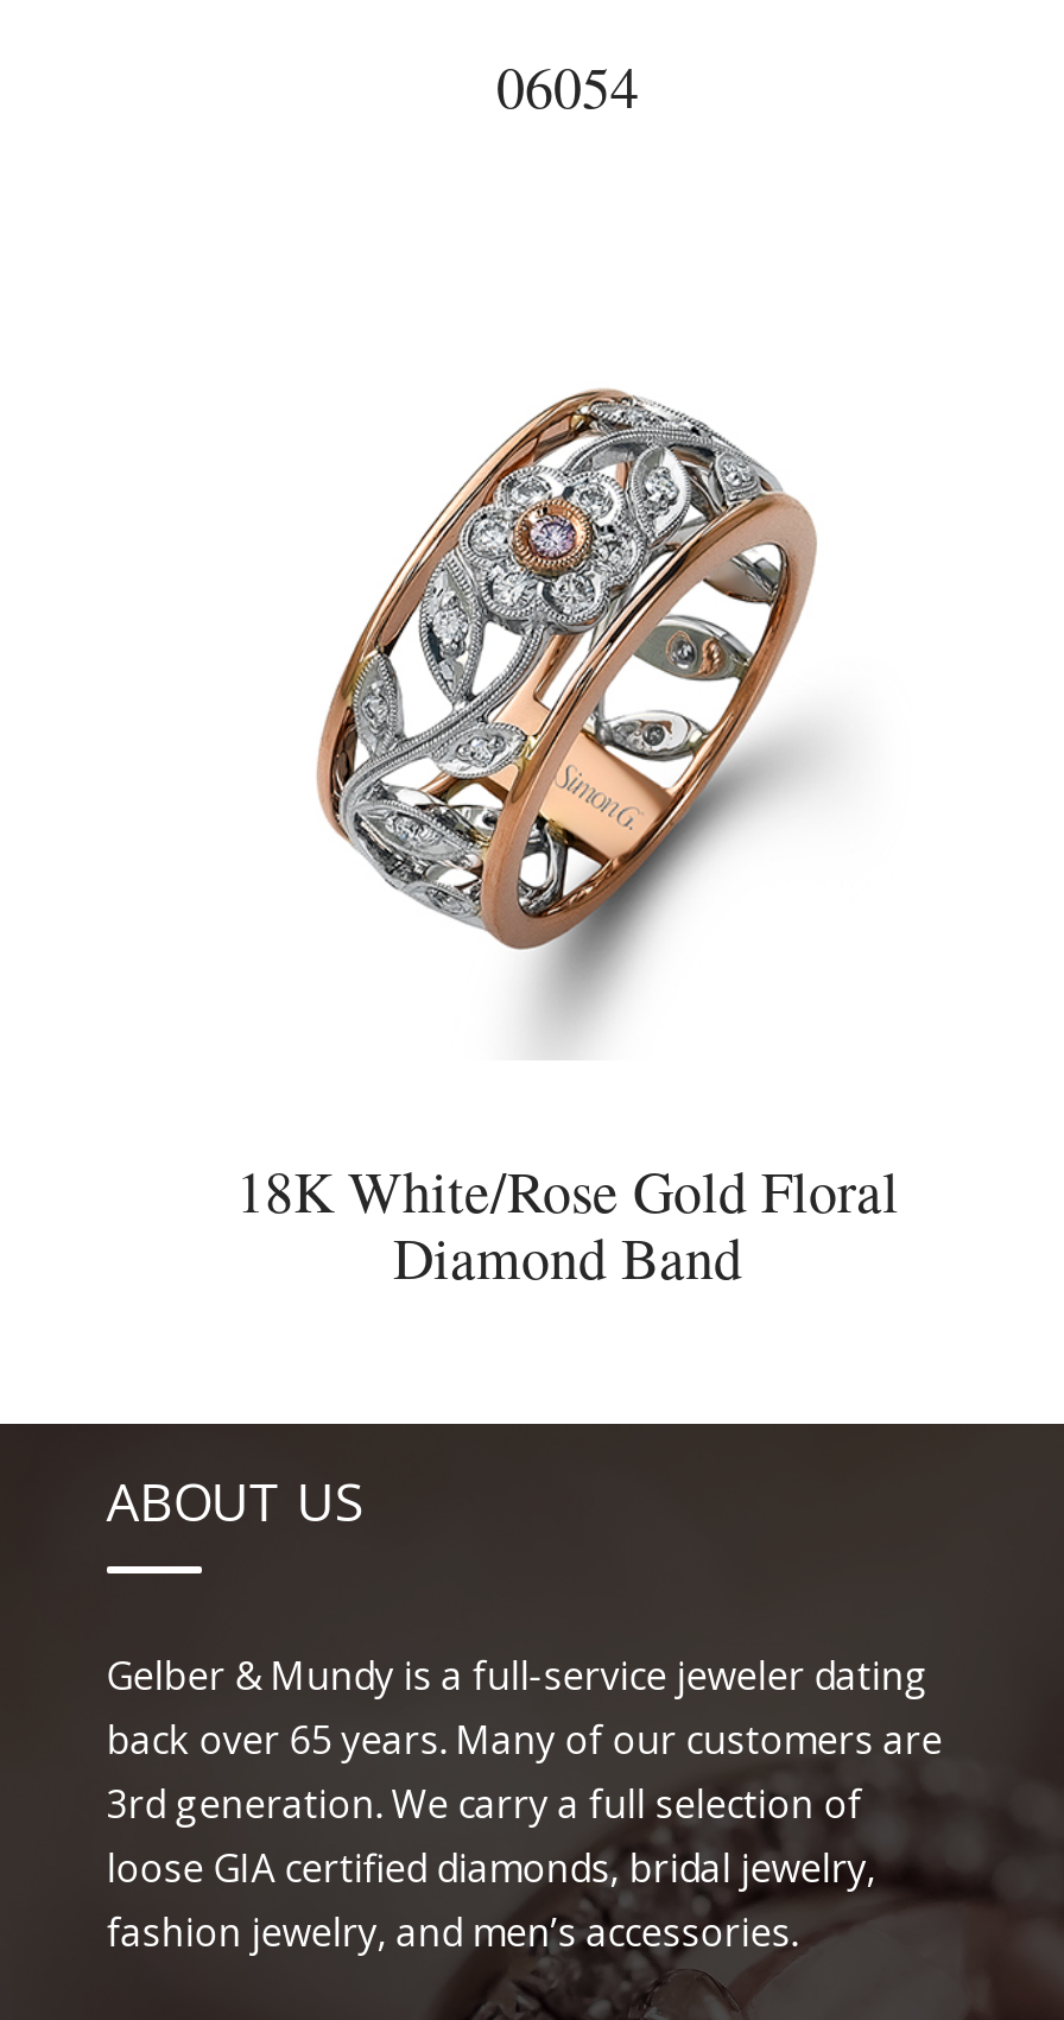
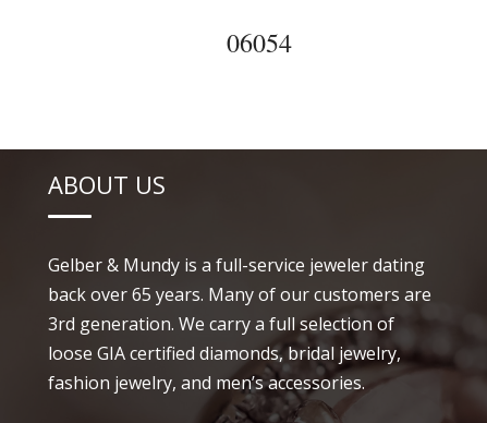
[316,386,826,1056] [image] -> none
[236,1154,899,1296] 18K White/Rose Gold Floral | Diamond Band -> none

